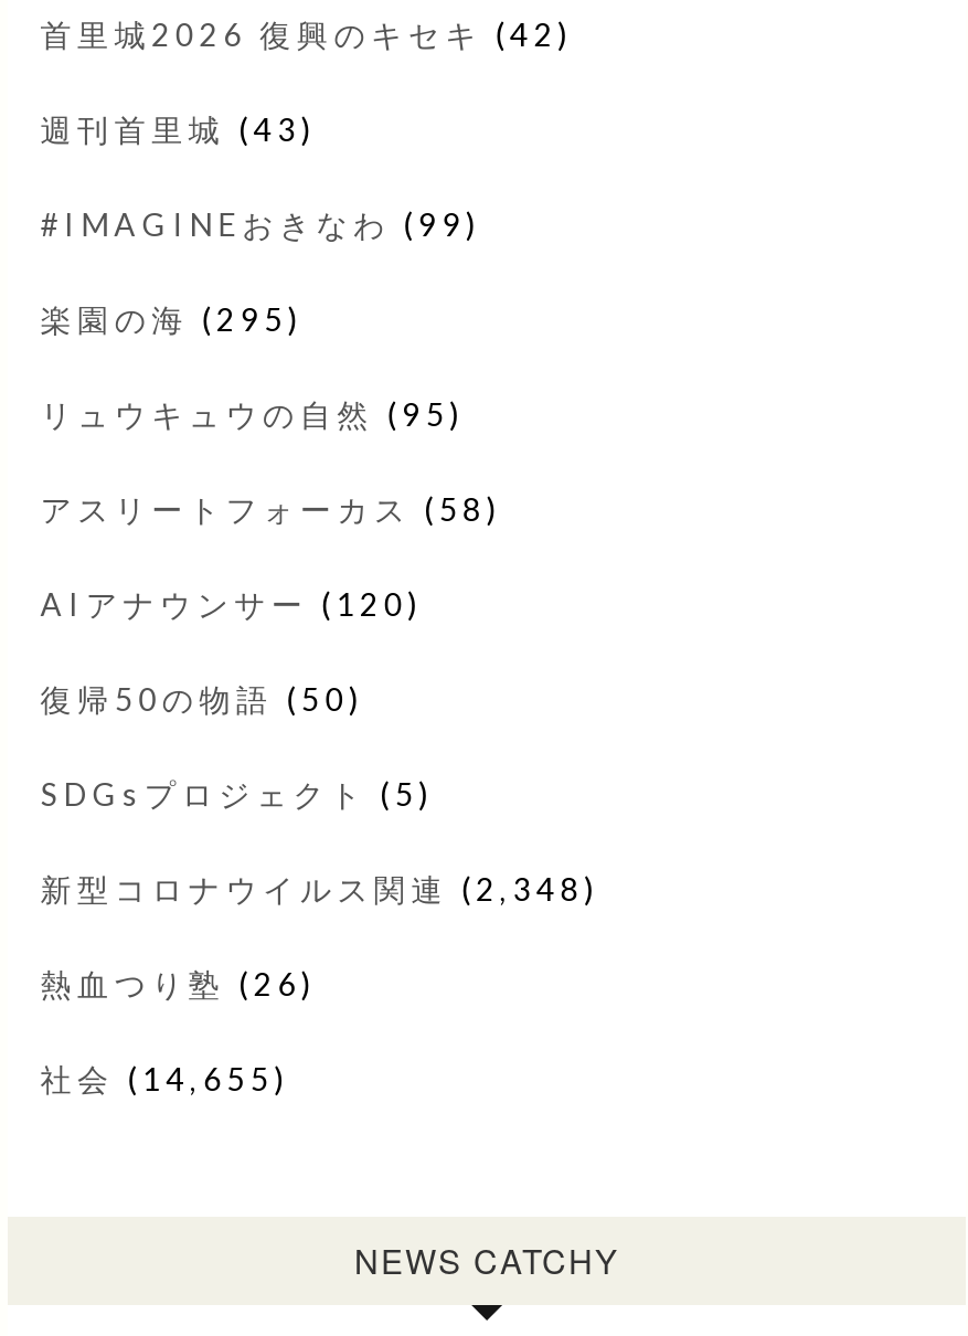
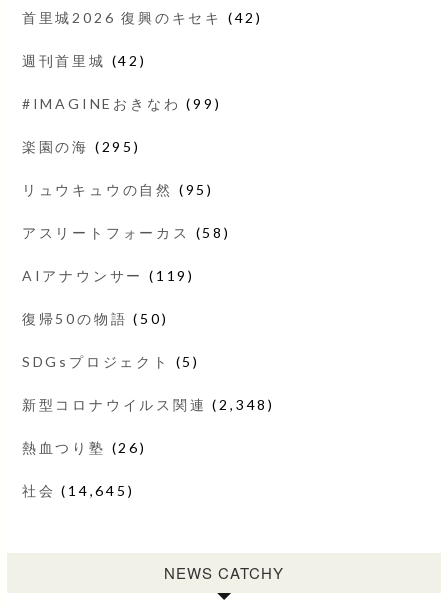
[40,111,316,149] 週刊首里城(43) -> [22,52,147,69] 週刊首里城(42)
[40,586,423,623] AIアナウンサー(120) -> [22,267,195,284] AIアナウンサー(119)
[40,1061,289,1098] 社会(14,655) -> [22,482,134,499] 社会(14,645)

